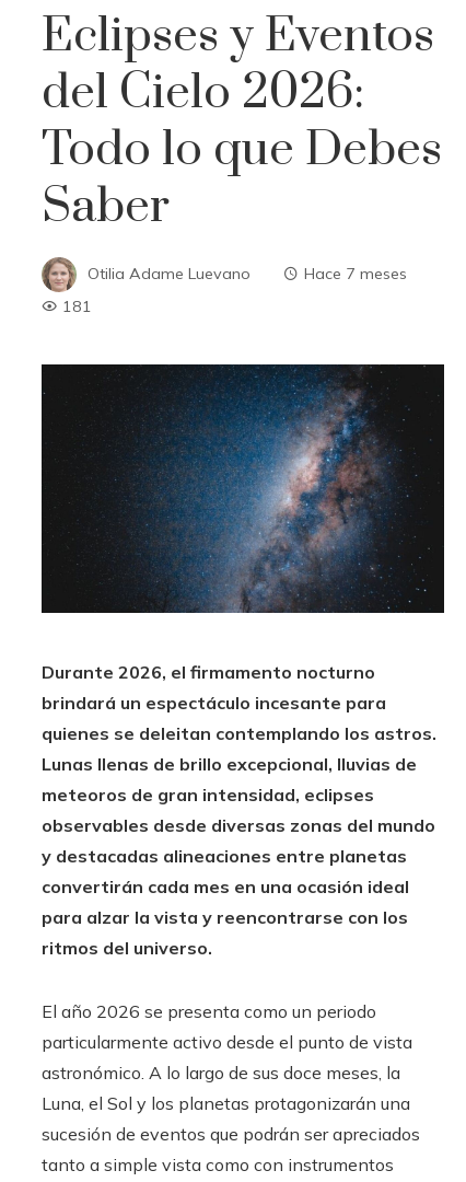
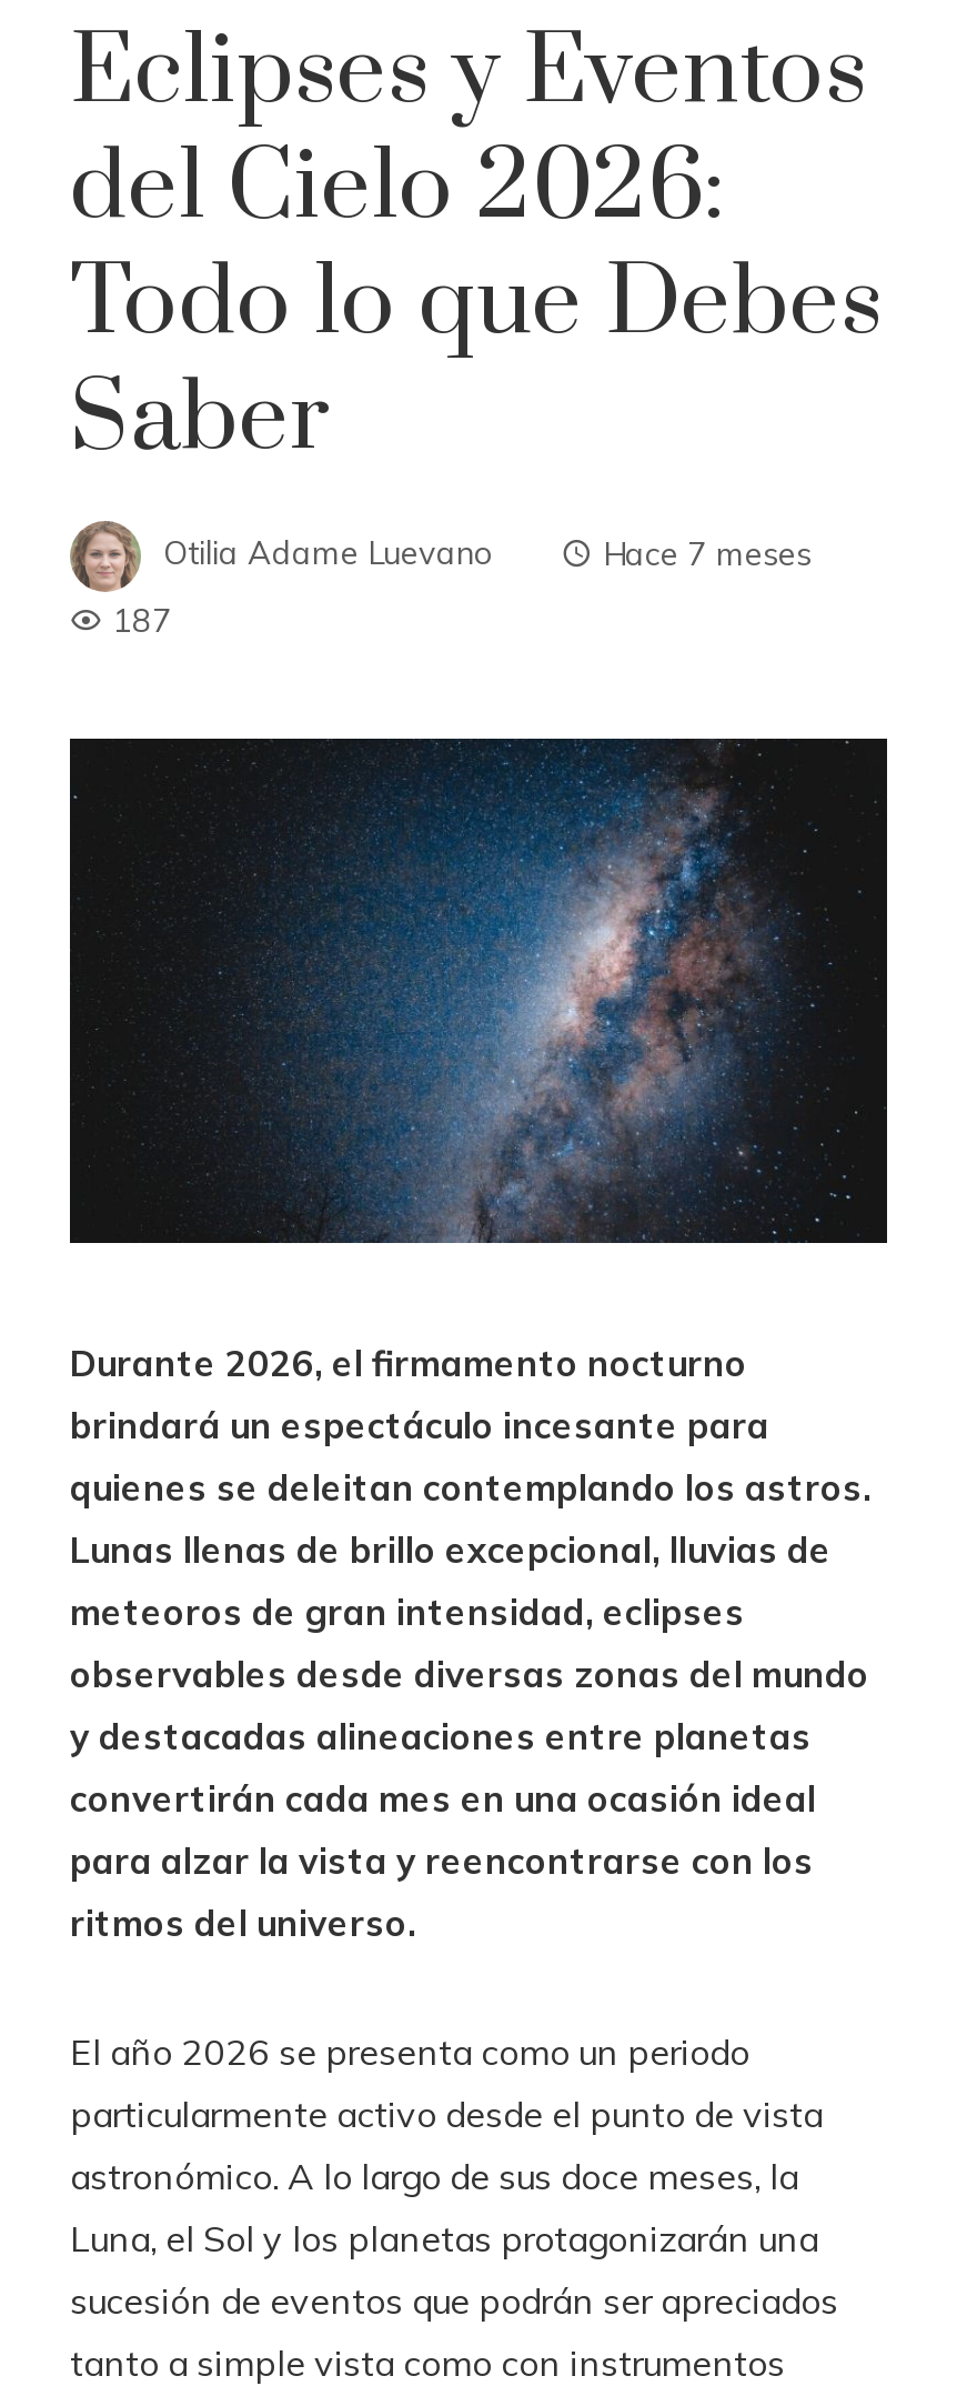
[62,297,92,316] 181 -> [112,601,172,641] 187

